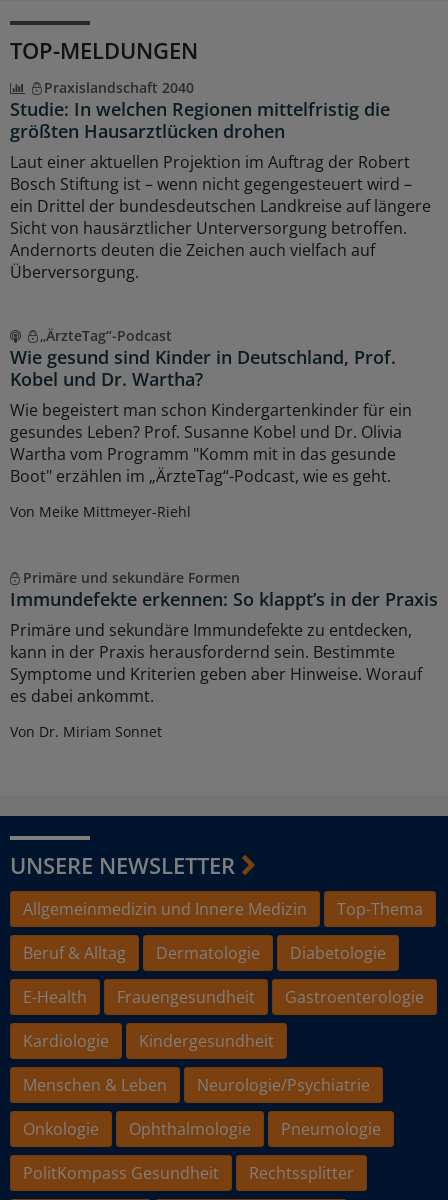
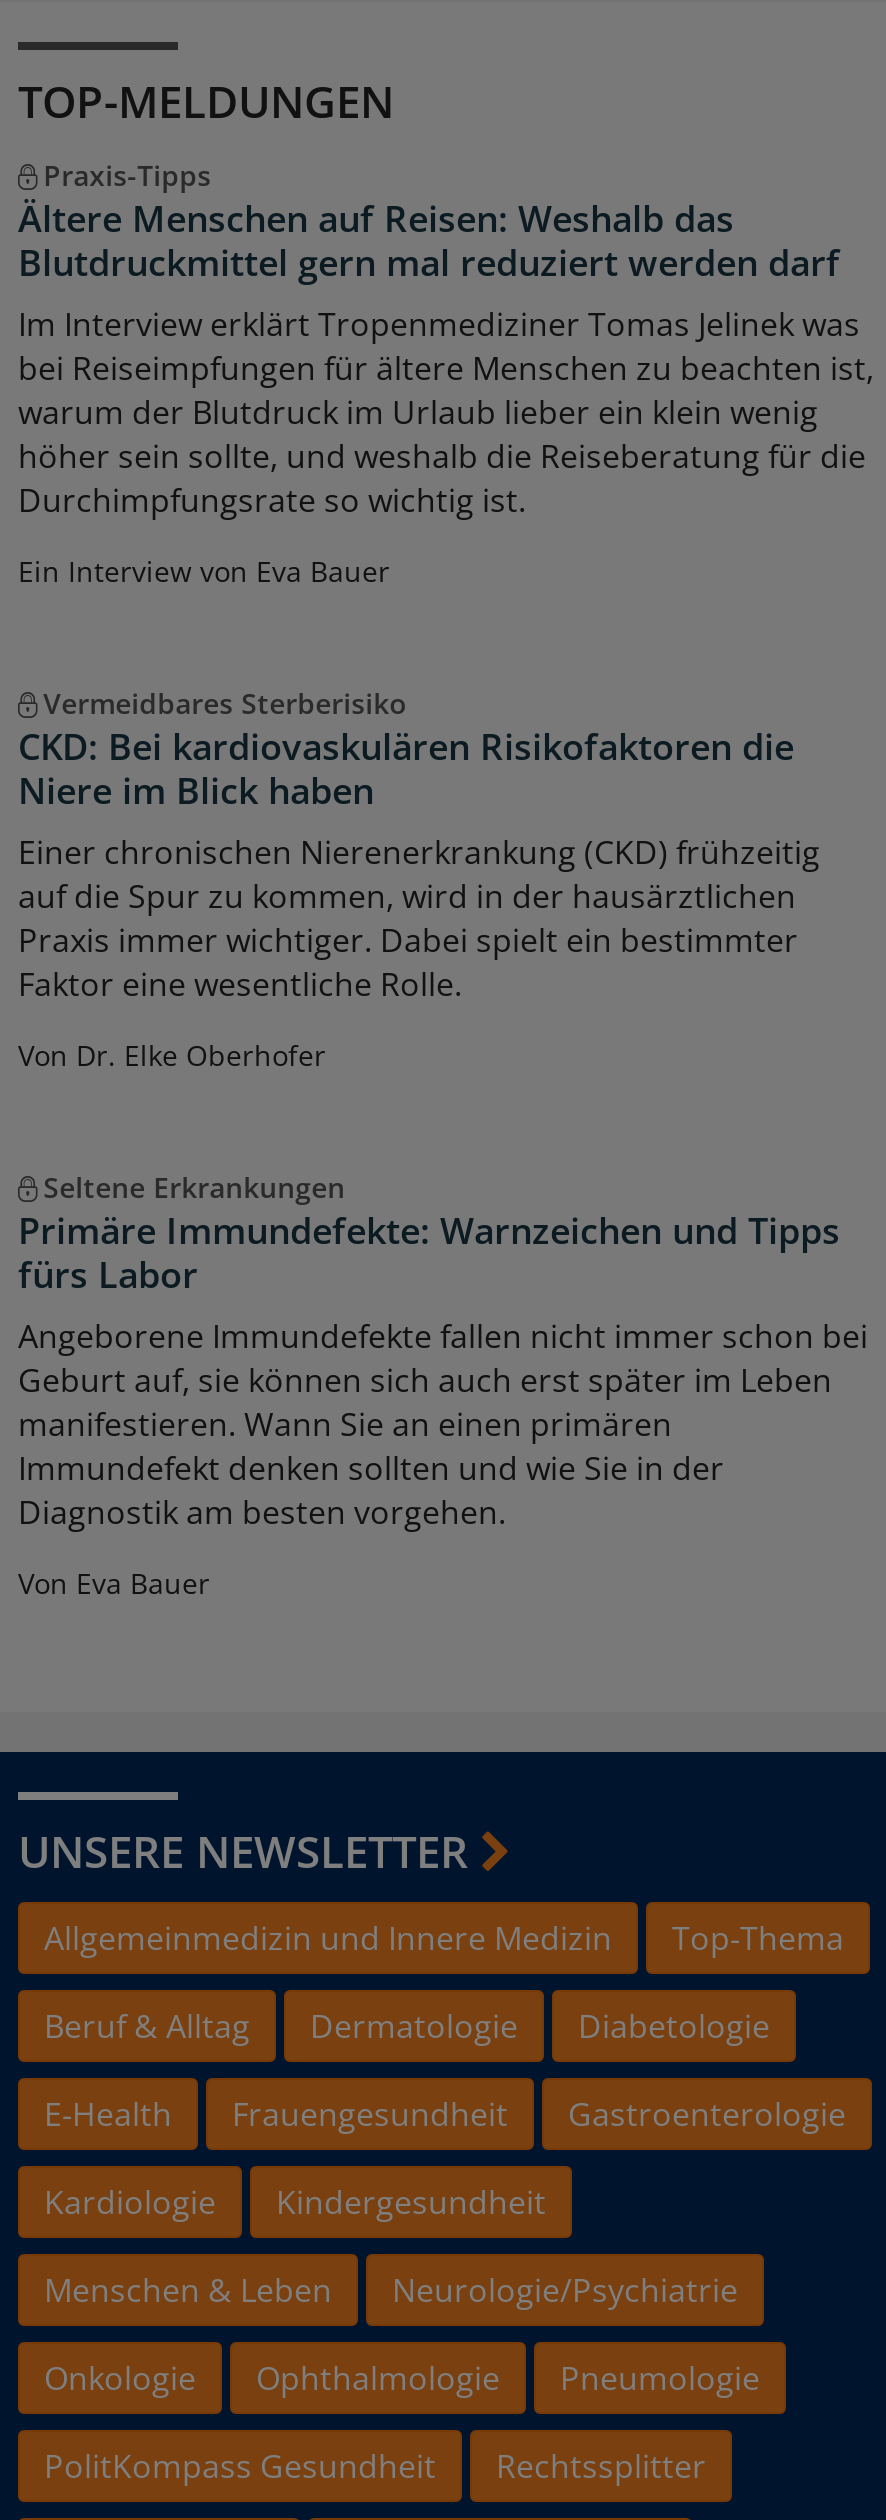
[10,78,438,741] Praxislandschaft 2040 | Studie: In welchen Regionen mittelfristig die | größten Hausarztlücken drohen | Laut einer aktuellen Projektion im Auftrag der Robert | Bosch Stiftung ist – wenn nicht gegengesteuert wird – | ein Drittel der bundesdeutschen Landkreise auf längere | Sicht von hausärztlicher Unterversorgung betroffen. | Andernorts deuten die Zeichen auch vielfach auf | Überversorgung. | „ÄrzteTag“-Podcast | Wie gesund sind Kinder in Deutschland, Prof. | Kobel und Dr. Wartha? | Wie begeistert man schon Kindergartenkinder für ein | gesundes Leben? Prof. Susanne Kobel und Dr. Olivia | Wartha vom Programm "Komm mit in das gesunde | Boot" erzählen im „ÄrzteTag“-Podcast, wie es geht. | Von Meike Mittmeyer-Riehl | Primäre und sekundäre Formen | Immundefekte erkennen: So klappt’s in der Praxis | Primäre und sekundäre Immundefekte zu entdecken, | kann in der Praxis herausfordernd sein. Bestimmte | Symptome und Kriterien geben aber Hinweise. Worauf | es dabei ankommt. | Von Dr. Miriam Sonnet -> [18,155,874,1601] Praxis-Tipps | Ältere Menschen auf Reisen: Weshalb das | Blutdruckmittel gern mal reduziert werden darf | Im Interview erklärt Tropenmediziner Tomas Jelinek was | bei Reiseimpfungen für ältere Menschen zu beachten ist, | warum der Blutdruck im Urlaub lieber ein klein wenig | höher sein sollte, und weshalb die Reiseberatung für die | Durchimpfungsrate so wichtig ist. | Ein Interview von Eva Bauer | Vermeidbares Sterberisiko | CKD: Bei kardiovaskulären Risikofaktoren die | Niere im Blick haben | Einer chronischen Nierenerkrankung (CKD) frühzeitig | auf die Spur zu kommen, wird in der hausärztlichen | Praxis immer wichtiger. Dabei spielt ein bestimmter | Faktor eine wesentliche Rolle. | Von Dr. Elke Oberhofer | Seltene Erkrankungen | Primäre Immundefekte: Warnzeichen und Tipps | fürs Labor | Angeborene Immundefekte fallen nicht immer schon bei | Geburt auf, sie können sich auch erst später im Leben | manifestieren. Wann Sie an einen primären | Immundefekt denken sollten und wie Sie in der | Diagnostik am besten vorgehen. | Von Eva Bauer

